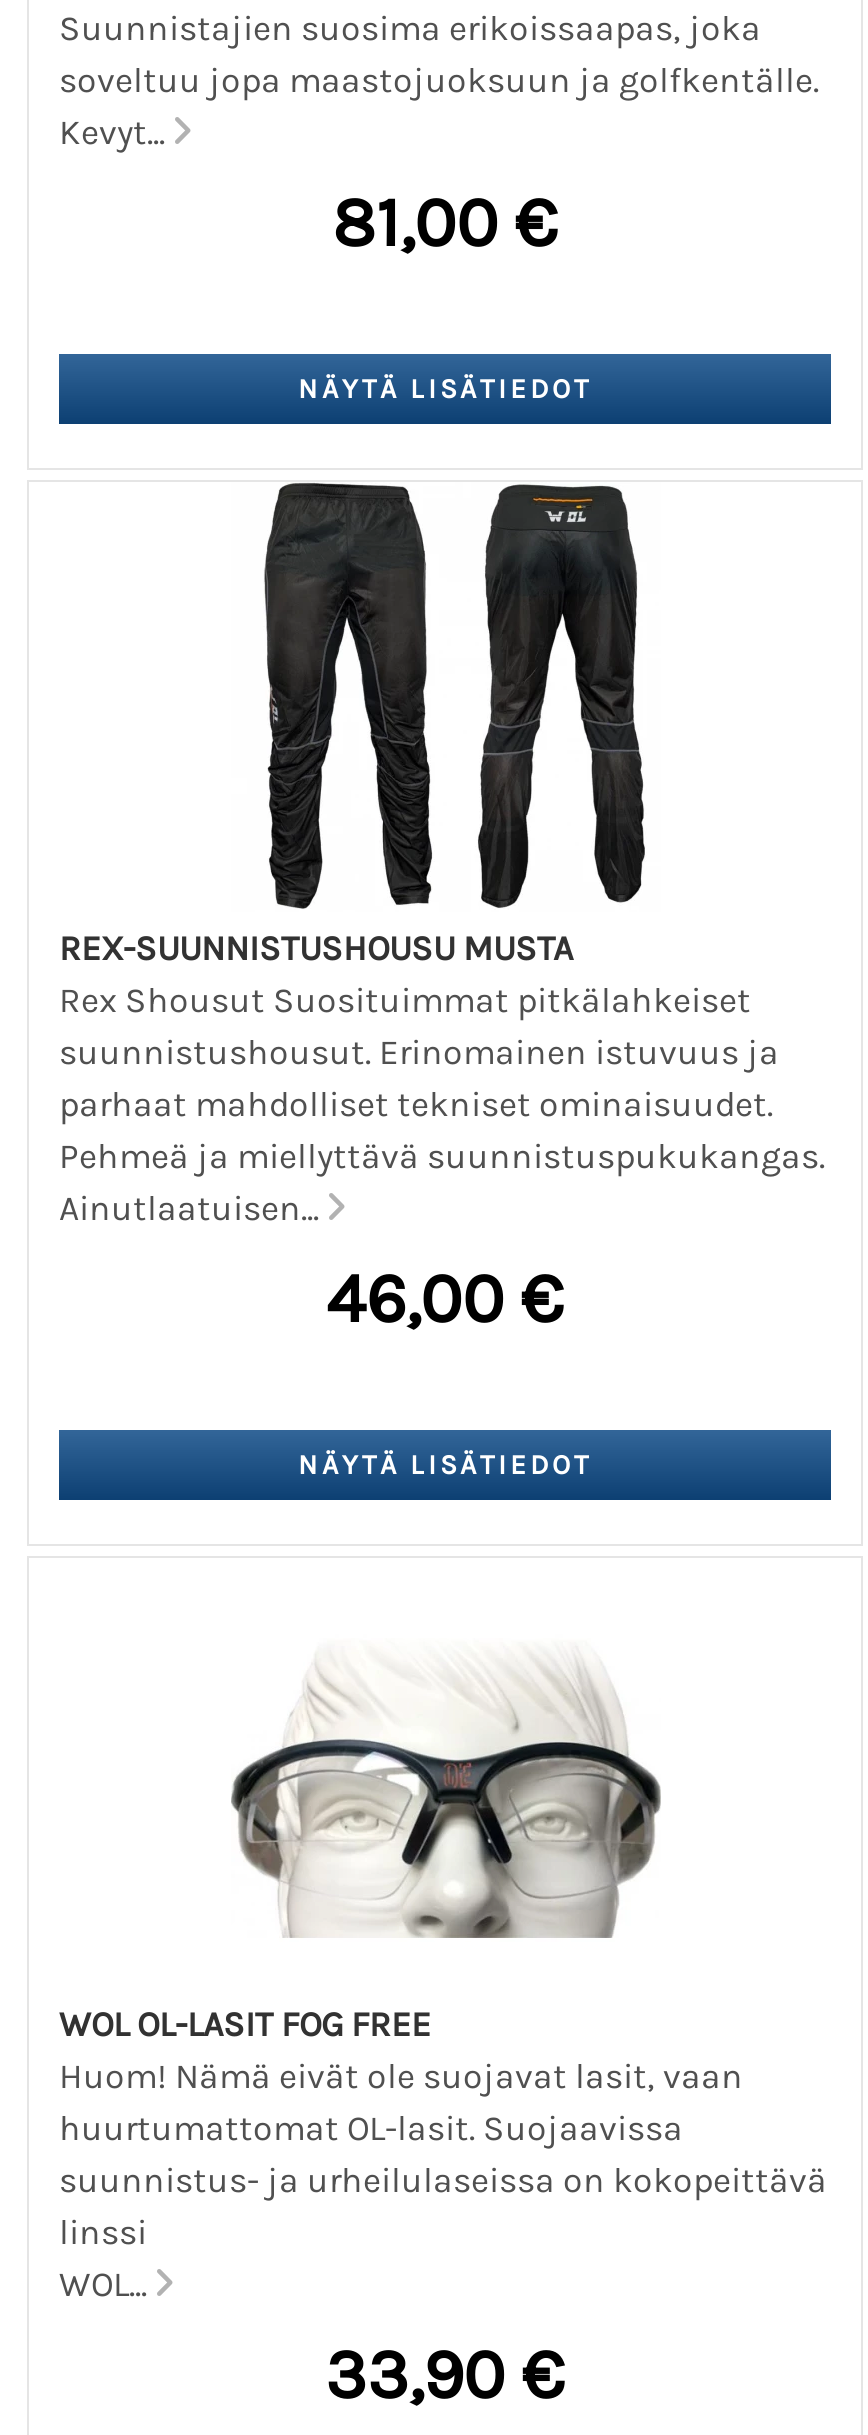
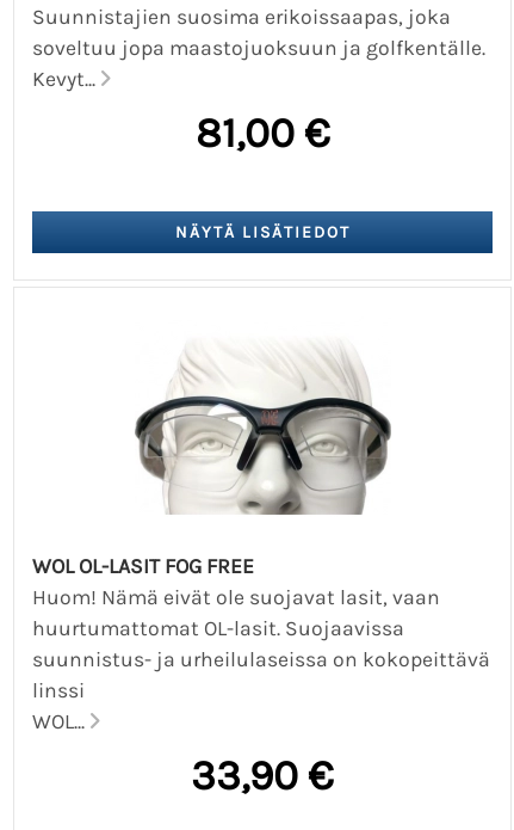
[59,480,825,1339] [image] | REX-SUUNNISTUSHOUSU MUSTA | Rex Shousut Suosituimmat pitkälahkeiset | suunnistushousut. Erinomainen istuvuus ja | parhaat mahdolliset tekniset ominaisuudet. | Pehmeä ja miellyttävä suunnistuspukukangas. | Ainutlaatuisen... | 46,00 € -> none
[475,482,647,910] [image] -> none

